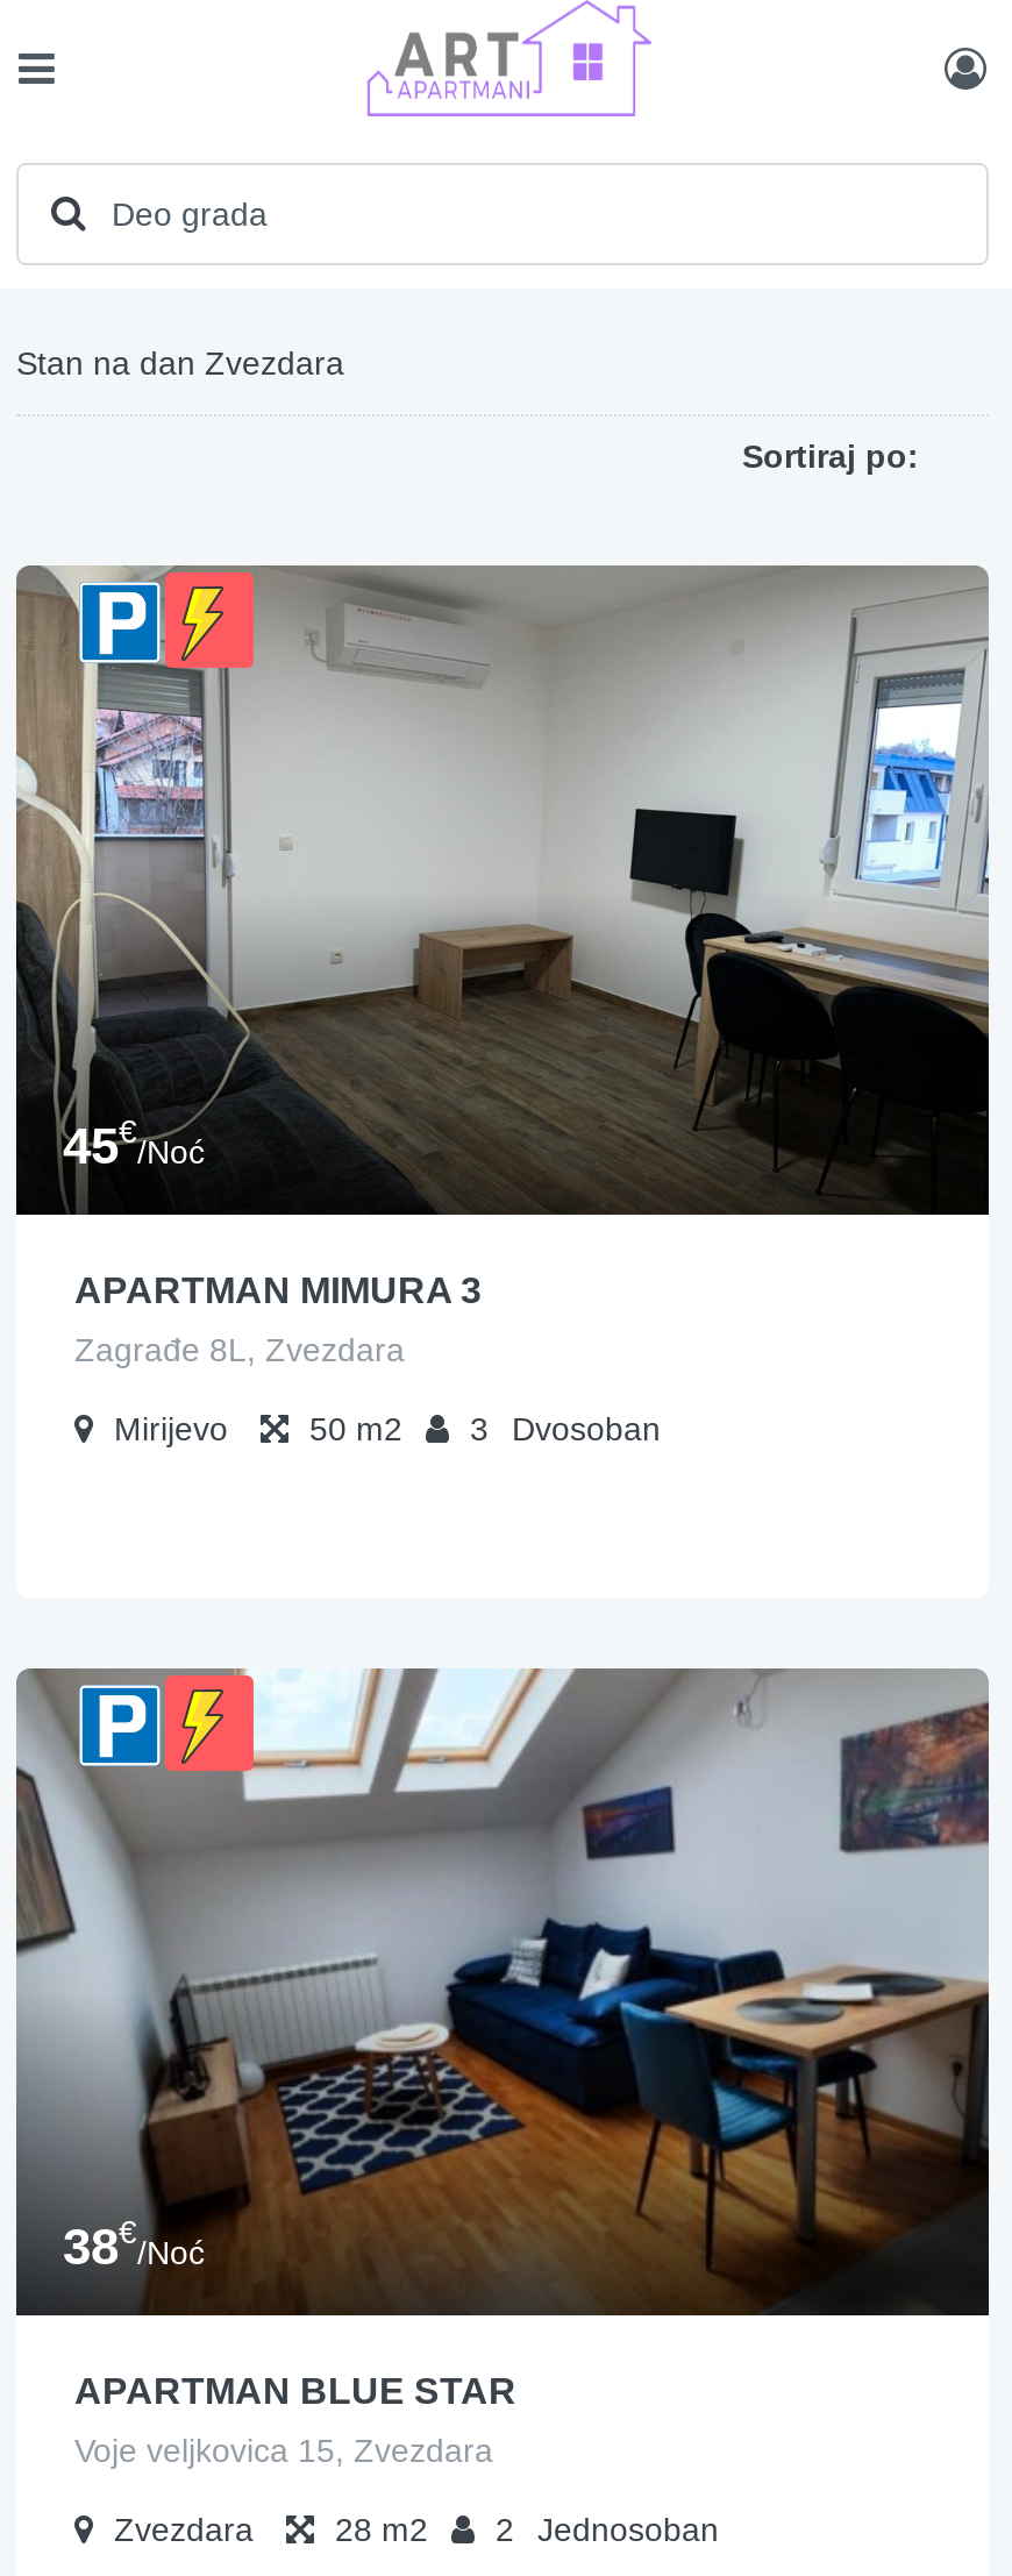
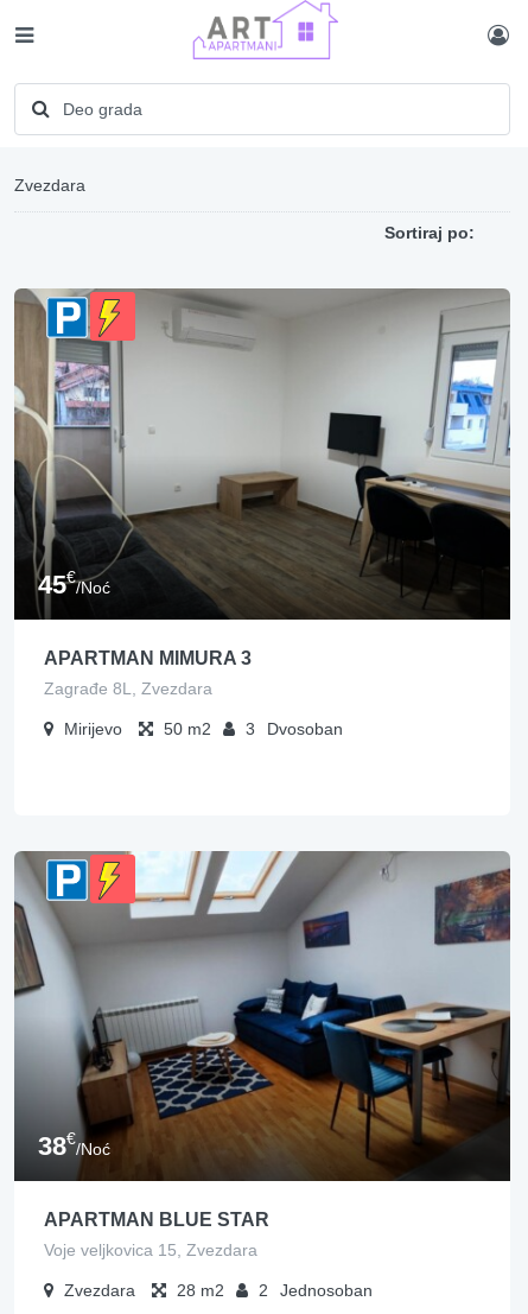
[16,344,344,382] Stan na dan Zvezdara -> [14,176,85,195] Zvezdara

